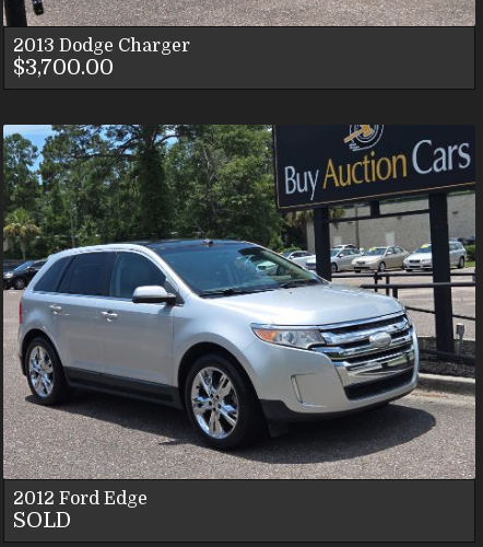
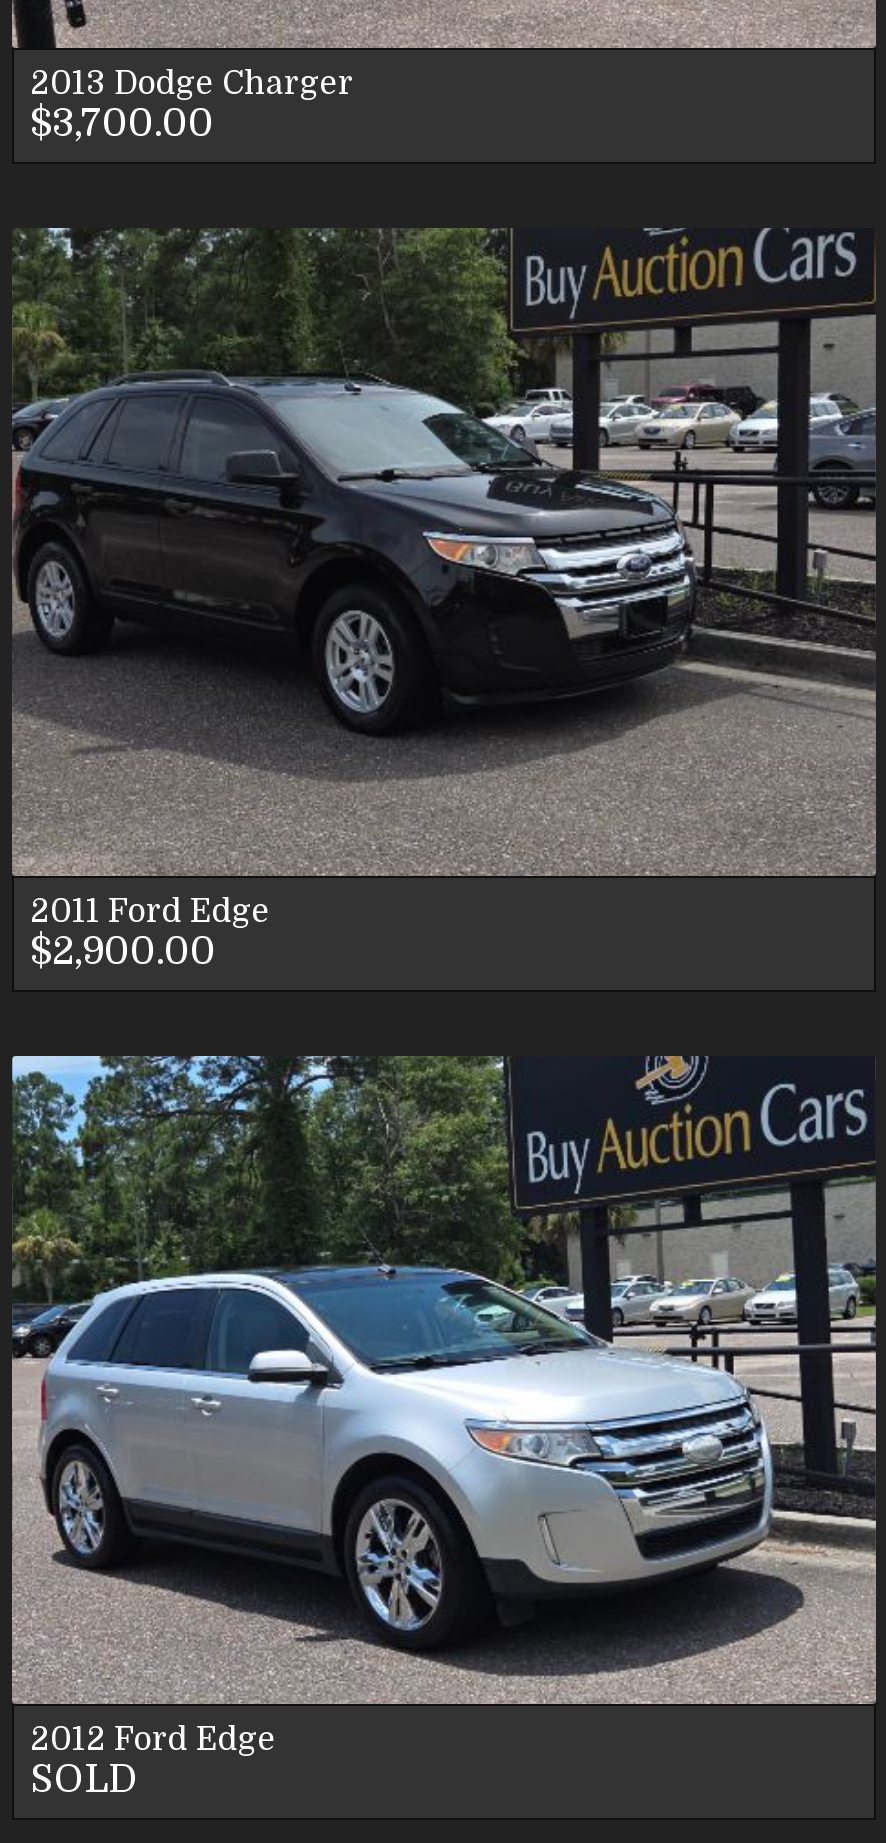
none -> [12,226,876,974] [image] | 2011 Ford Edge | $2,900.00

